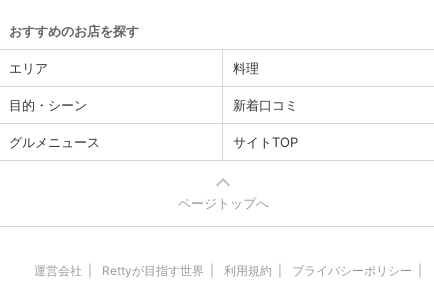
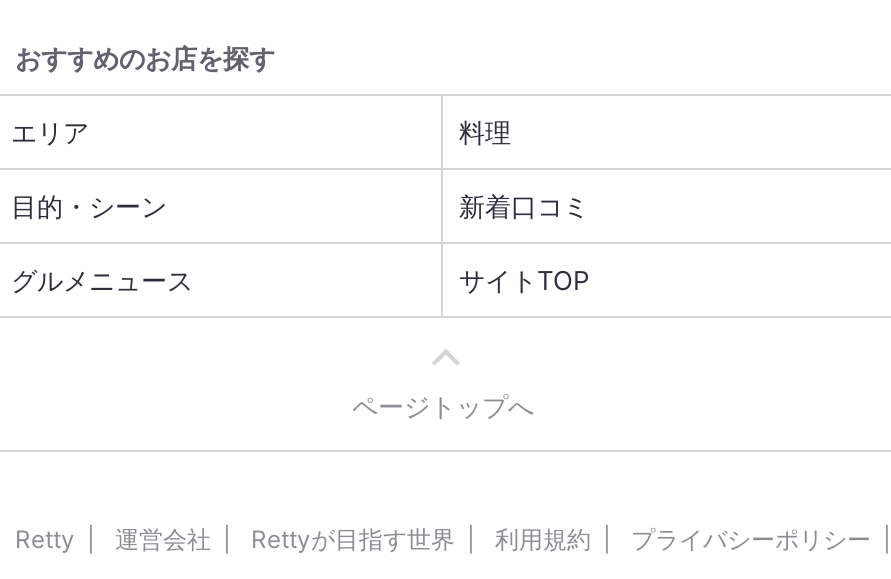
none -> [15,524,75,554] Retty

